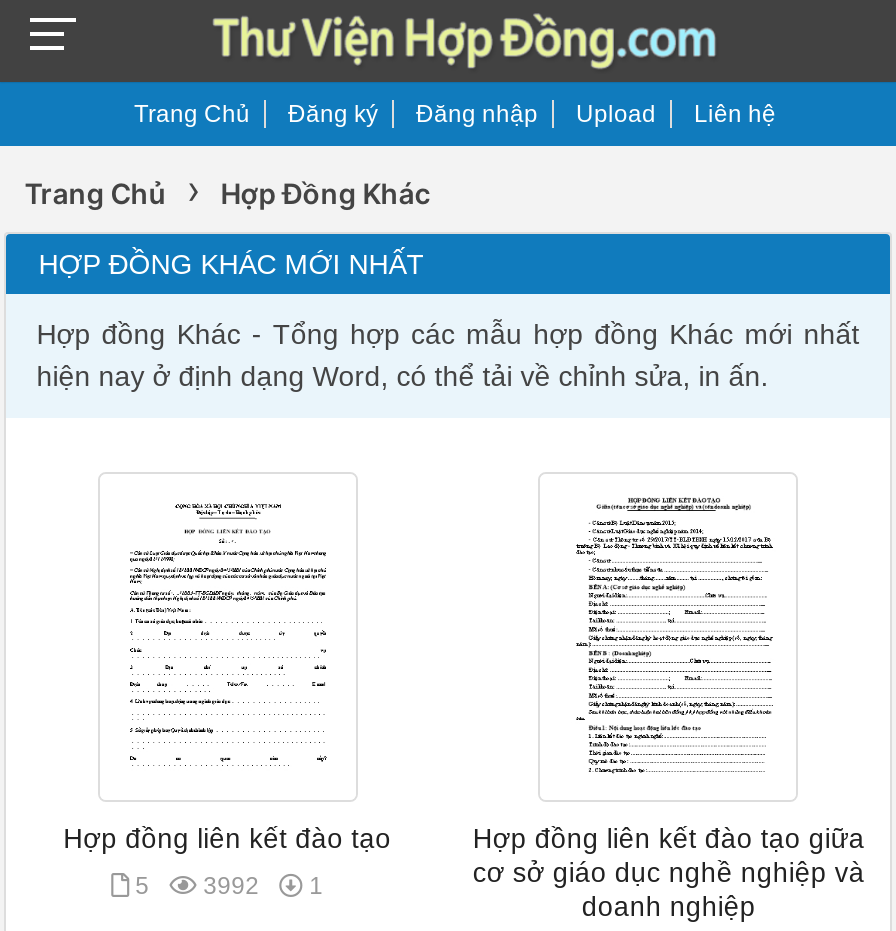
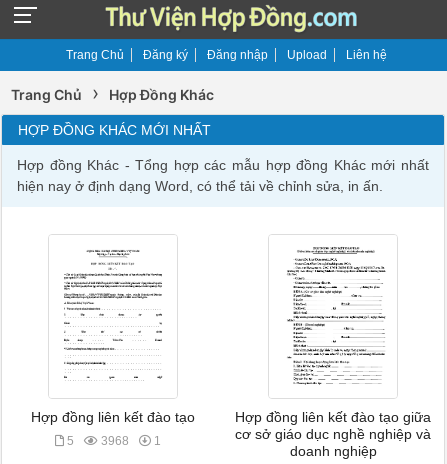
[135,872,323,900] 5 3992 1 -> [67,434,161,448] 5 3968 1

